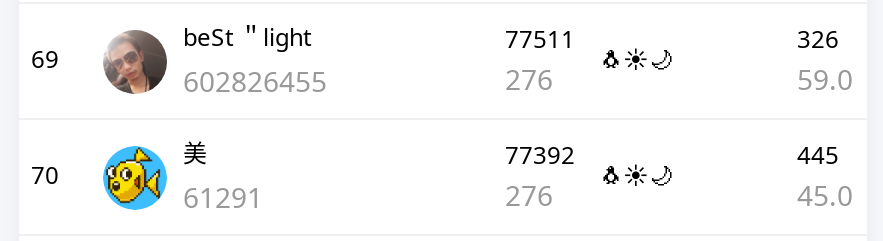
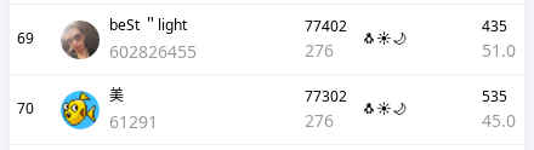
[505,22,575,56] 77511 -> [305,16,347,36] 77402
[797,22,839,56] 326 -> [482,16,507,36] 435
[797,60,853,98] 59.0 -> [482,39,516,62] 51.0
[505,138,575,172] 77392 -> [305,86,347,106] 77302
[797,138,839,172] 445 -> [482,86,507,106] 535

